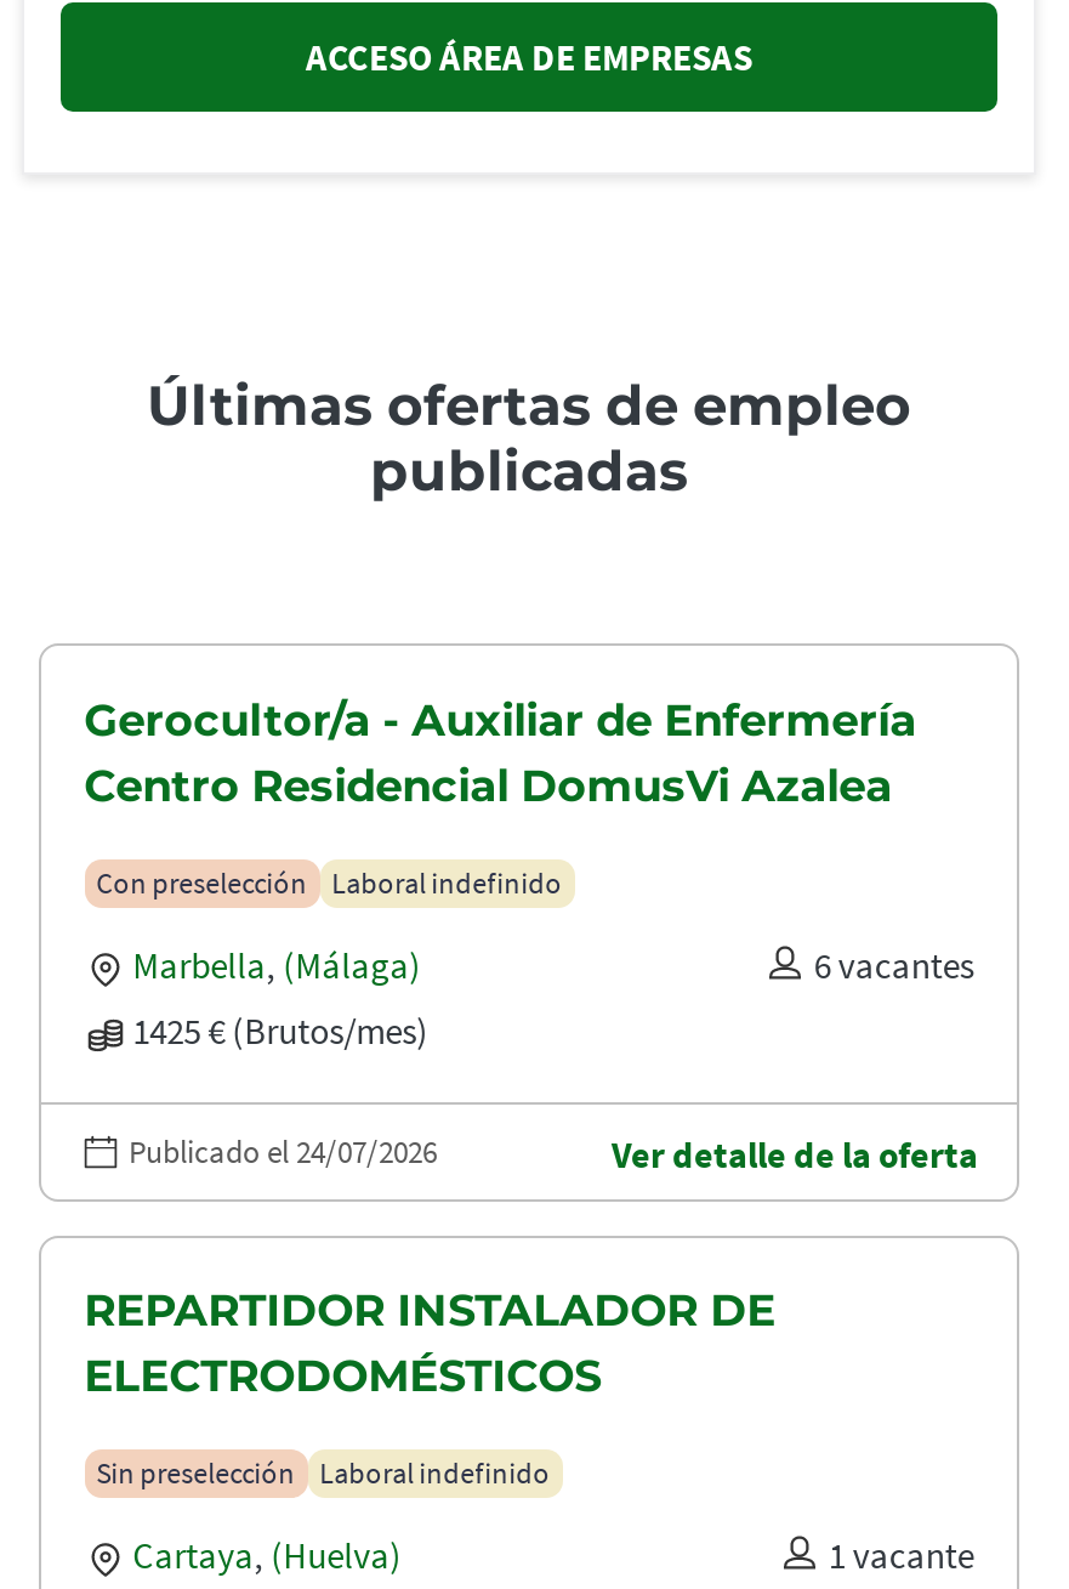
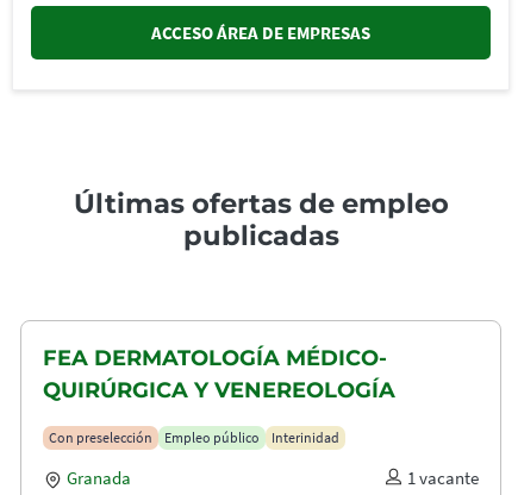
[84,693,916,812] Gerocultor/a - Auxiliar de Enfermería | Centro Residencial DomusVi Azalea -> [42,345,395,403] FEA DERMATOLOGÍA MÉDICO- | QUIRÚRGICA Y VENEREOLOGÍA
[84,863,978,1579] Laboral indefinido | Marbella, (Málaga) | 6 vacantes | 1425 € (Brutos/mes) | Publicado el 24/07/2026 | Ver detalle de la oferta | REPARTIDOR INSTALADOR DE | ELECTRODOMÉSTICOS | Sin preselección | Laboral indefinido | Cartaya, (Huelva) -> [66,428,339,489] Empleo público | Interinidad | Granada

